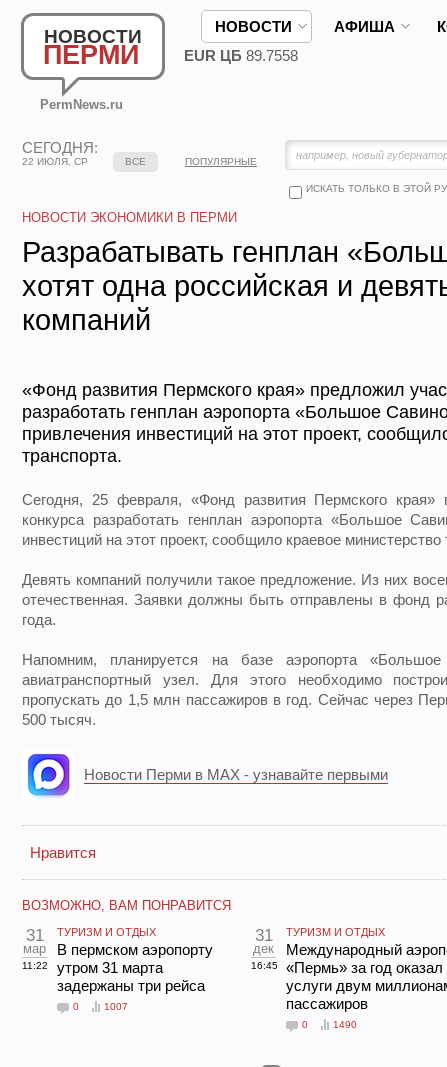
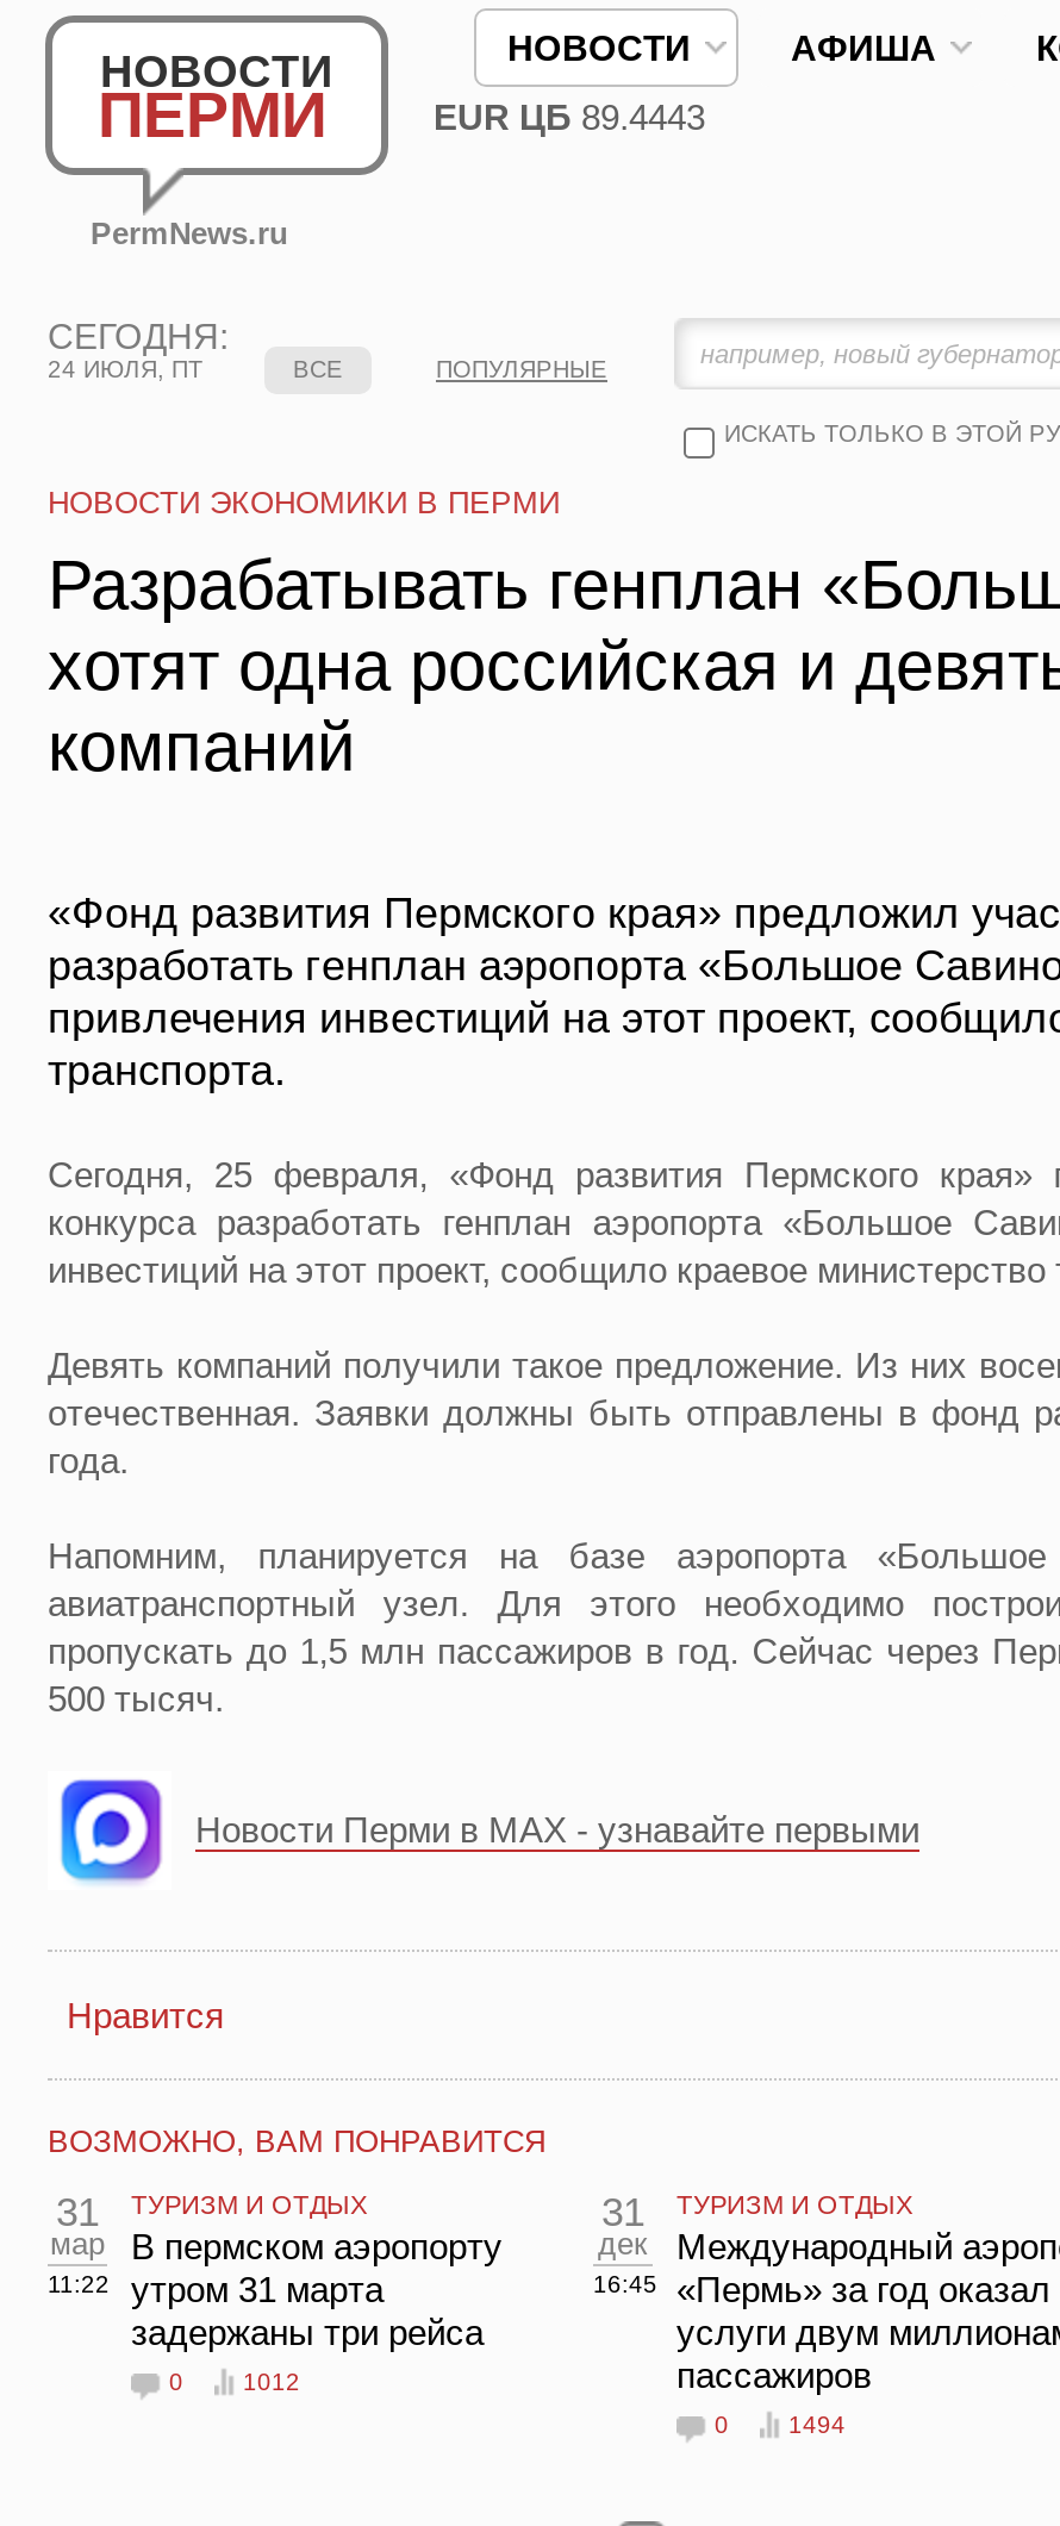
[184,47,298,64] EUR ЦБ 89.7558 -> [434,96,705,137] EUR ЦБ 89.4443
[22,156,88,167] 22 ИЮЛЯ, СР -> [48,356,202,382] 24 ИЮЛЯ, ПТ
[104,1001,128,1012] 1007 -> [243,2369,300,2395] 1012
[333,1019,357,1030] 1490 -> [788,2412,846,2438] 1494

